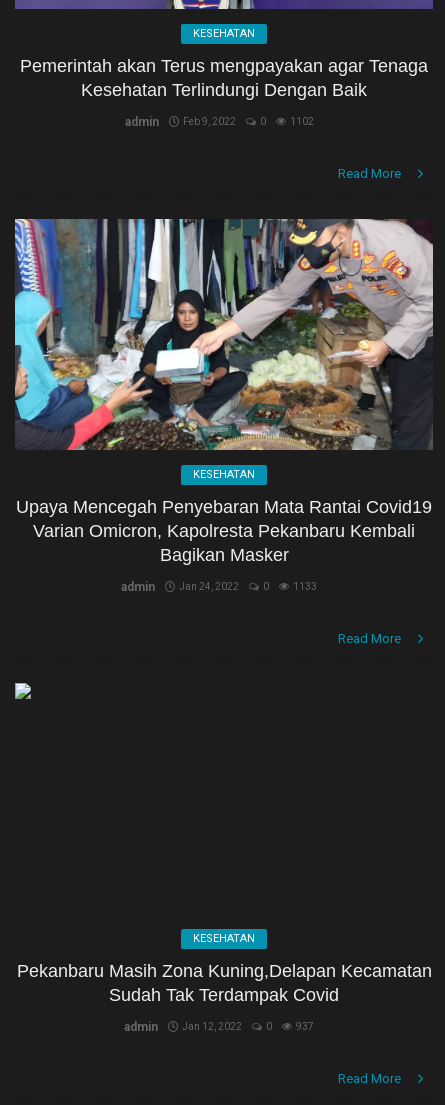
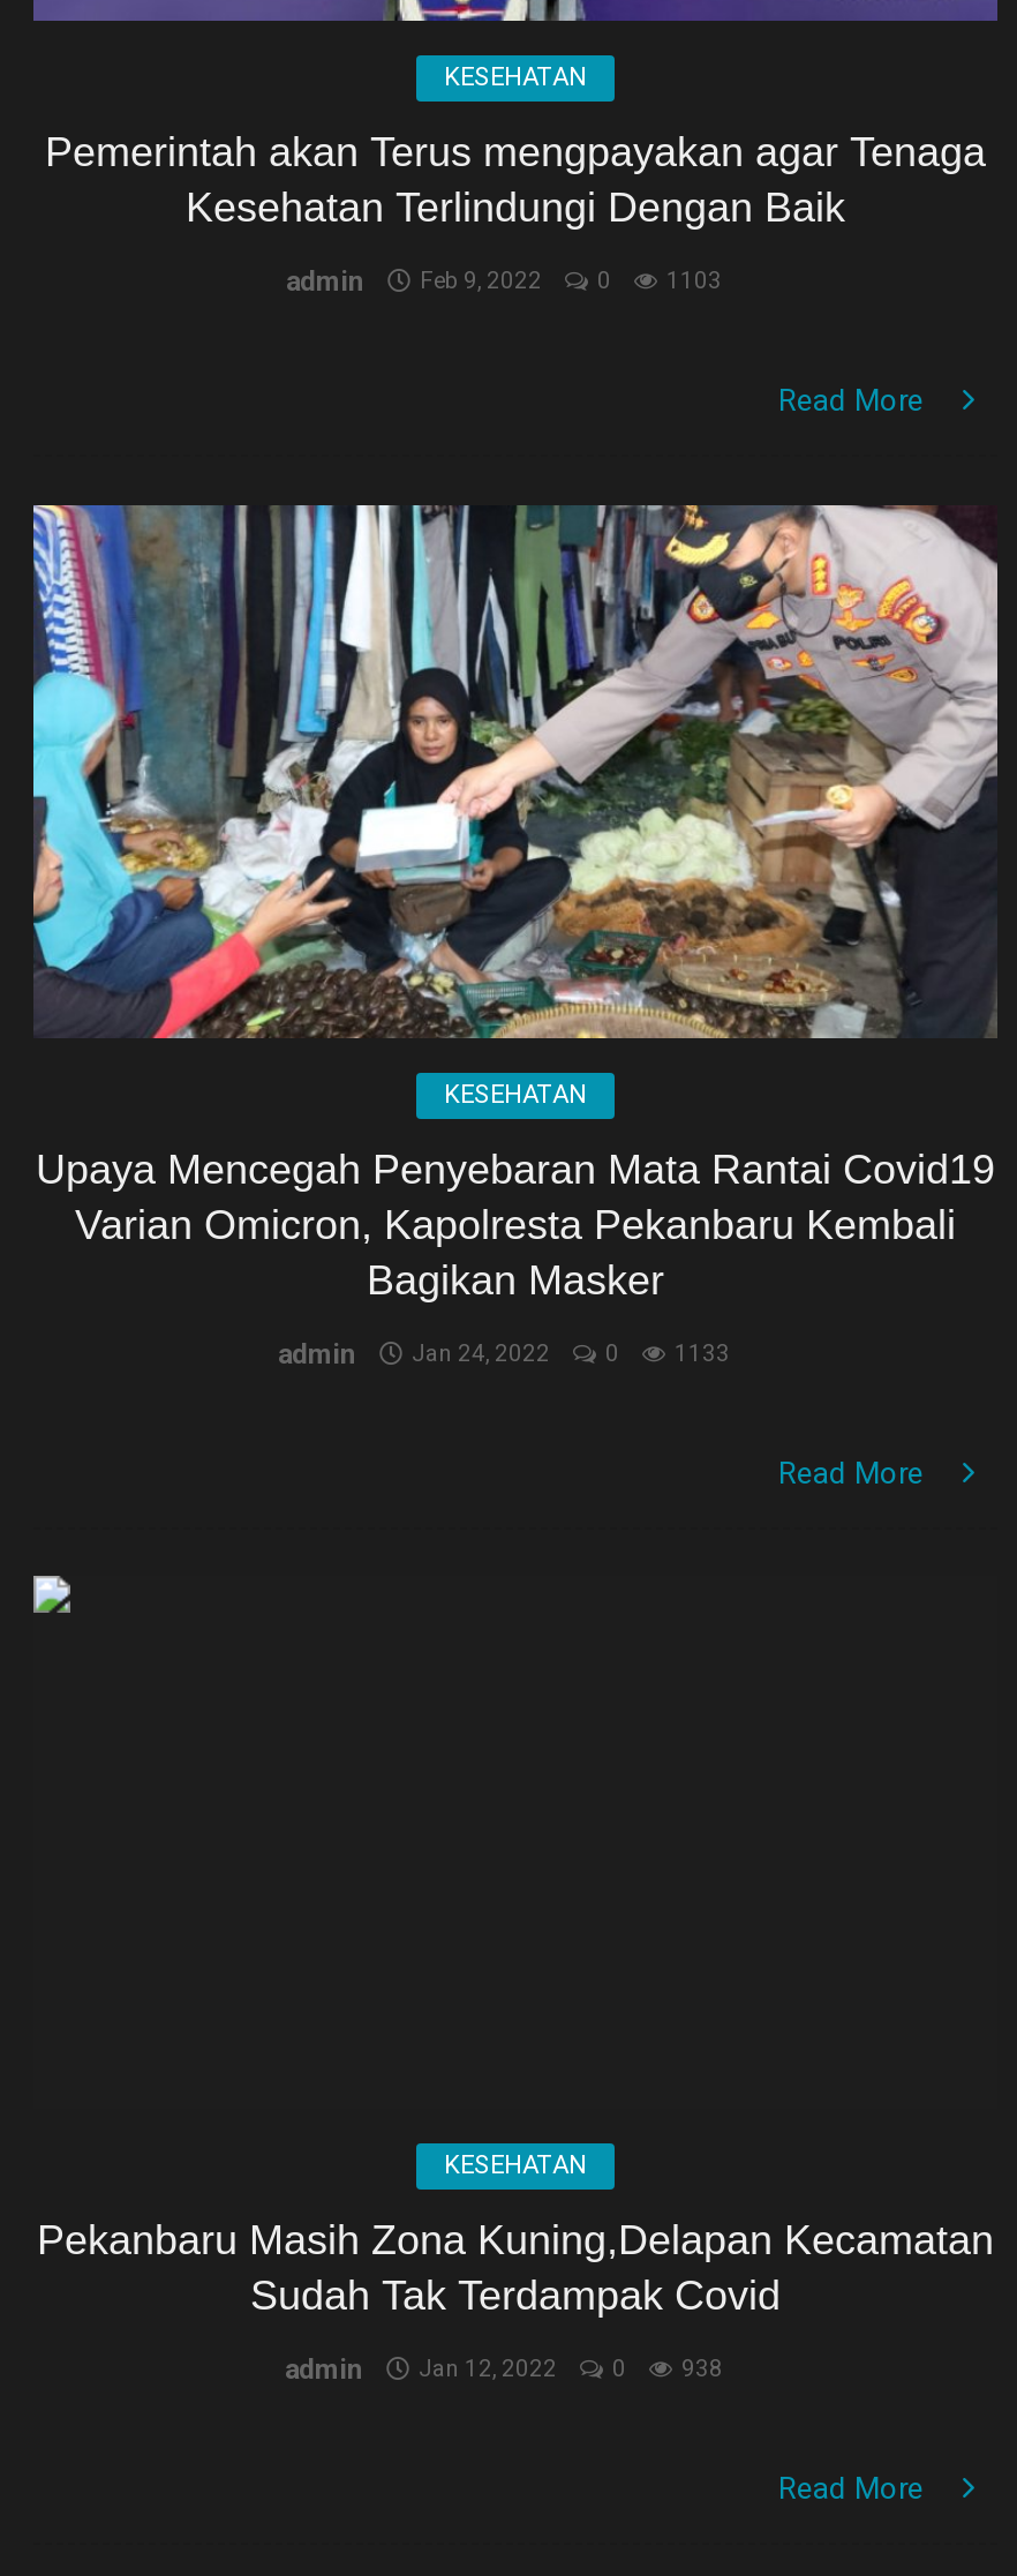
[124,114,313,128] admin Feb 9, 2022 0 1102 -> [286,264,722,296] admin Feb 9, 2022 0 1103
[124,1020,314,1034] admin Jan 12, 2022 0 937 -> [285,2353,723,2385] admin Jan 12, 2022 0 938

